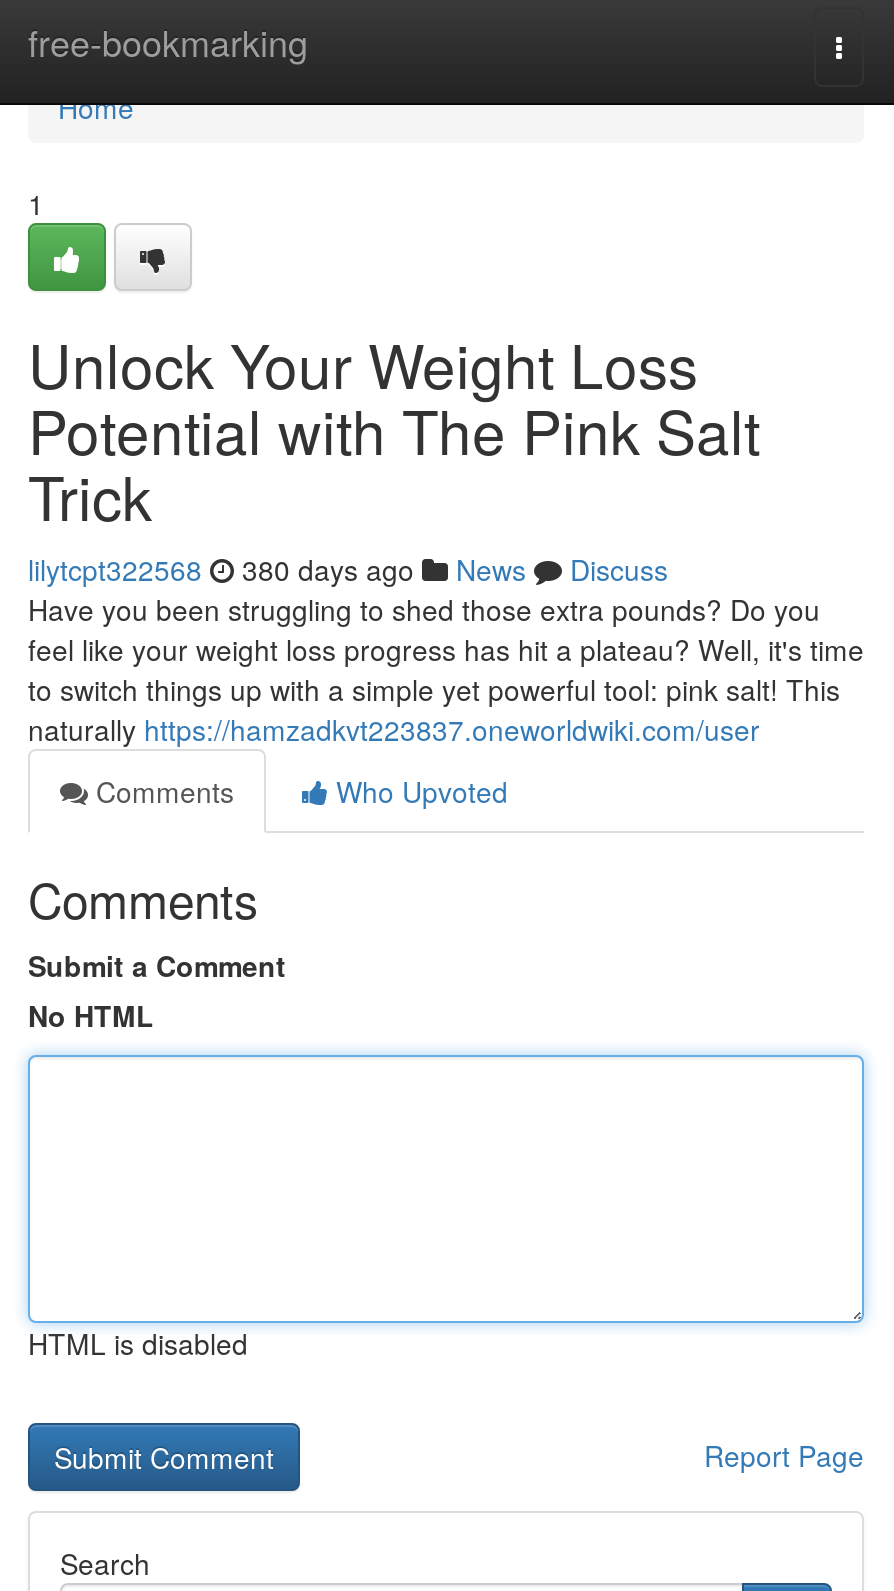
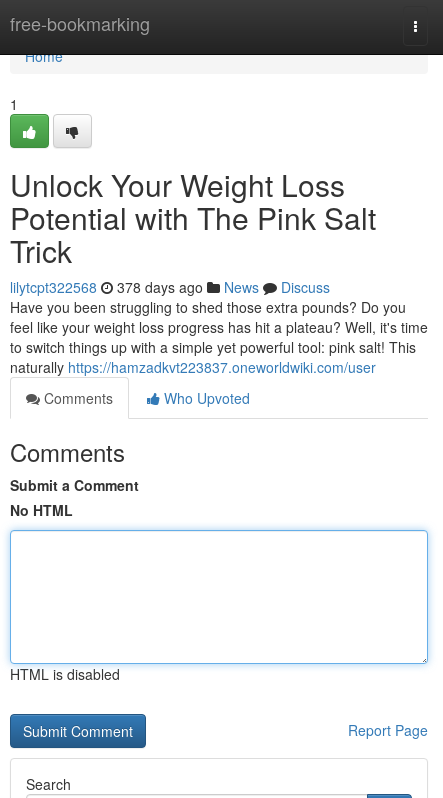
[28,549,668,589] lilytcpt322568 380 days ago News Discuss -> [10,277,330,297] lilytcpt322568 378 days ago News Discuss

